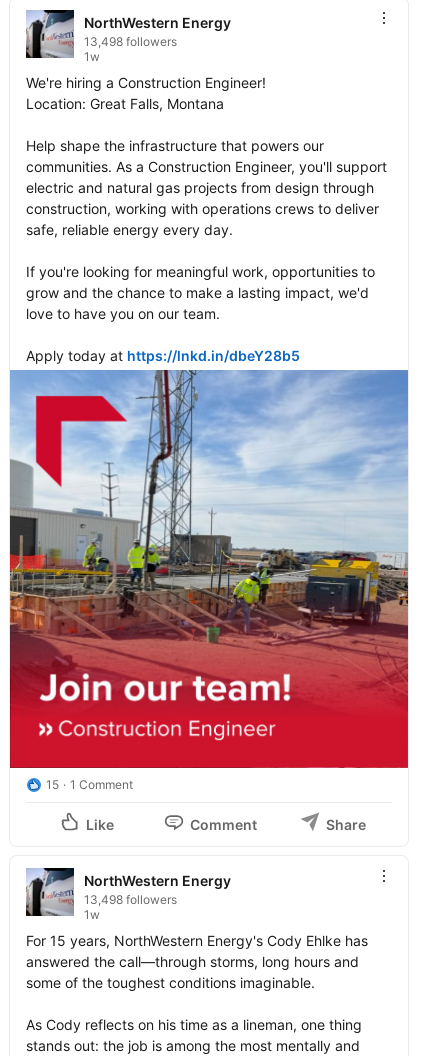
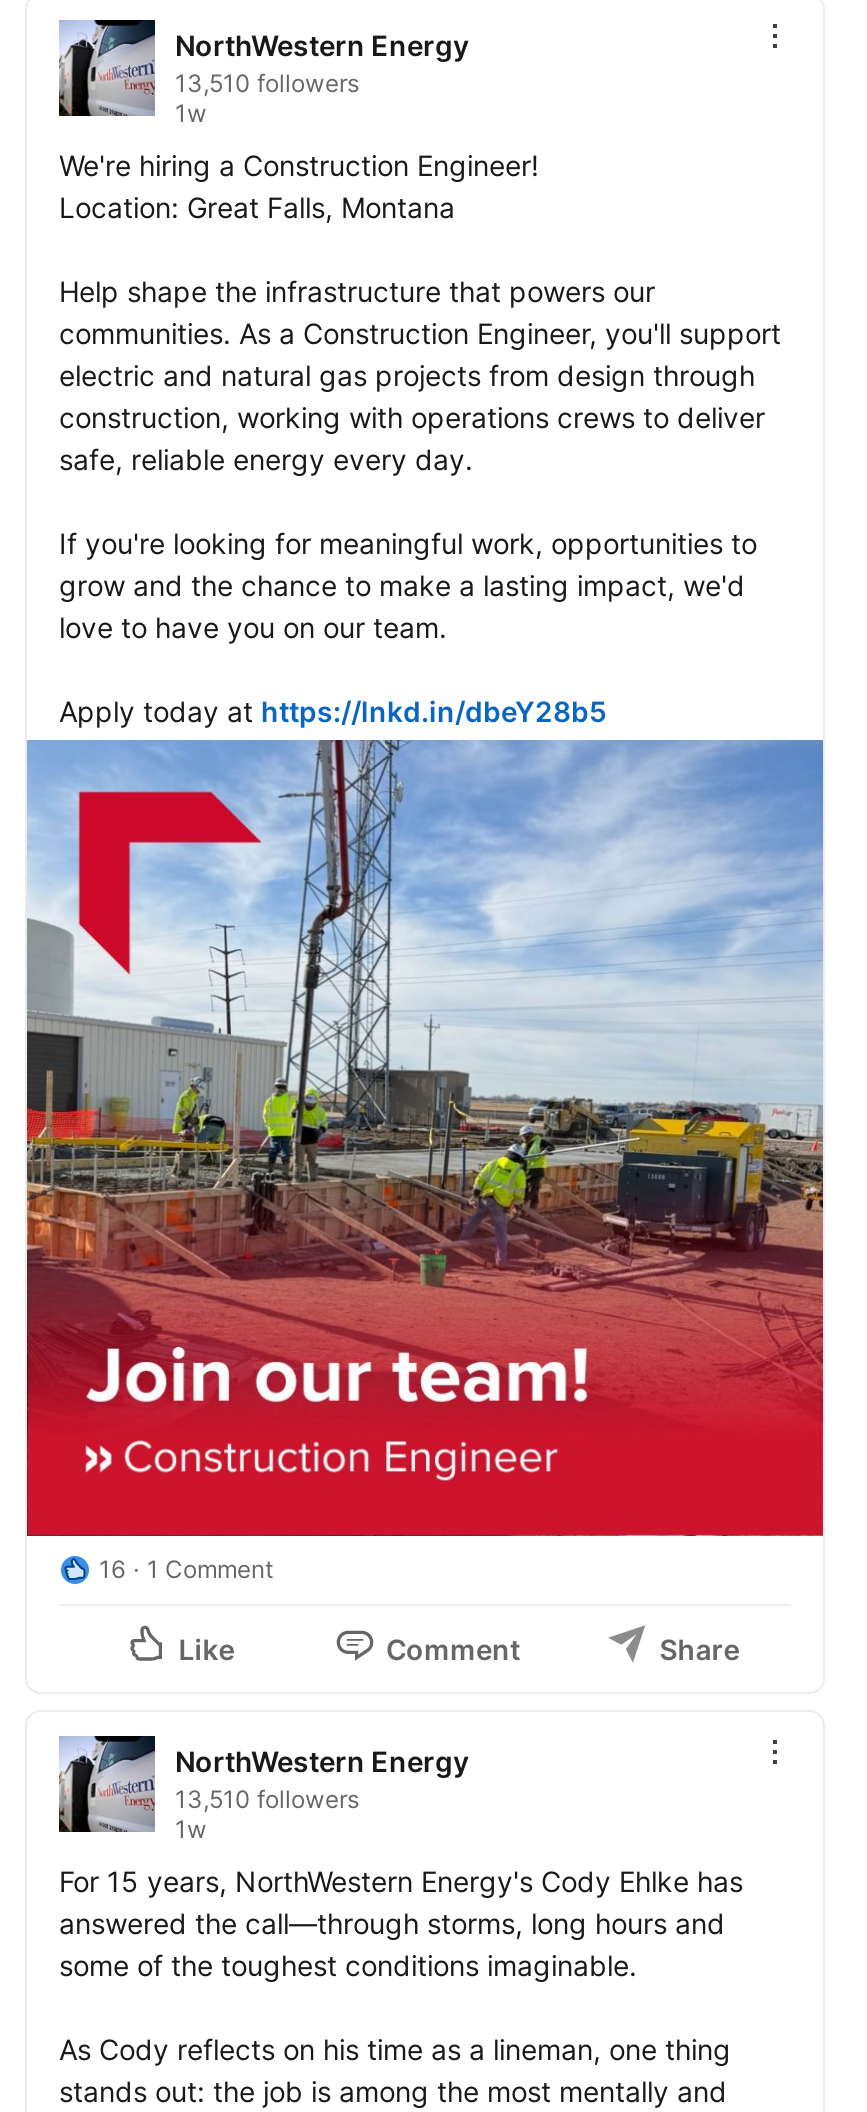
[84,34,177,49] 13,498 followers -> [175,68,359,98] 13,510 followers
[46,777,133,792] 15 1 Comment -> [99,1554,273,1584] 16 1 Comment
[84,892,177,907] 13,498 followers -> [175,1784,359,1814] 13,510 followers

